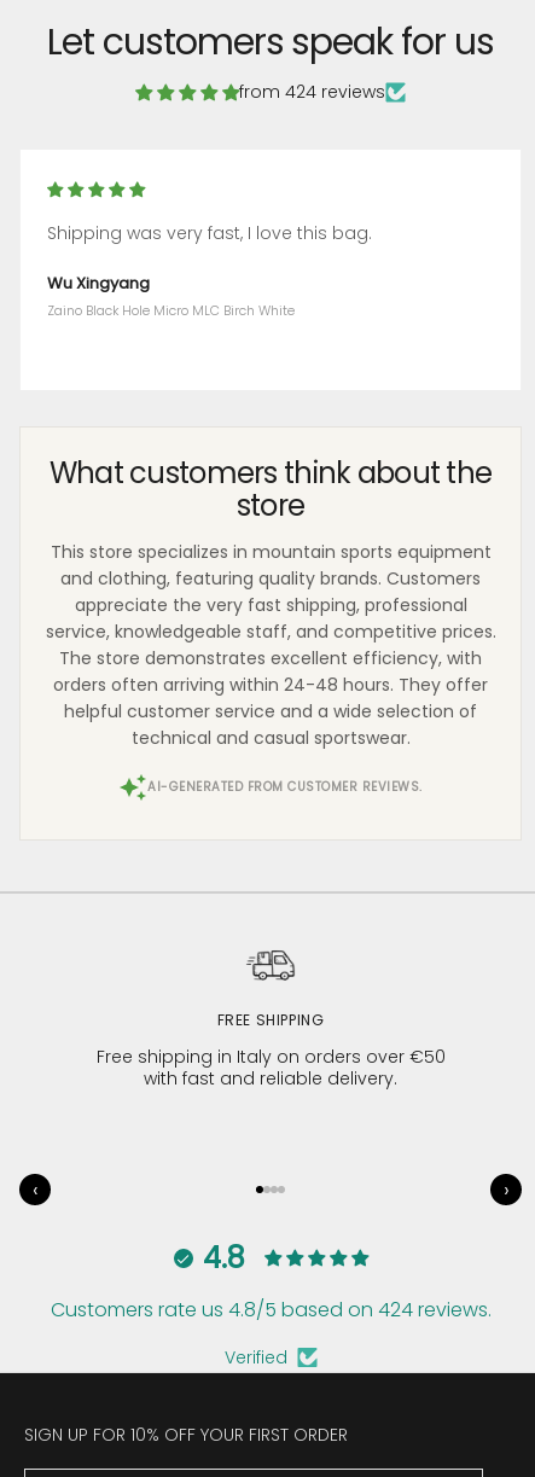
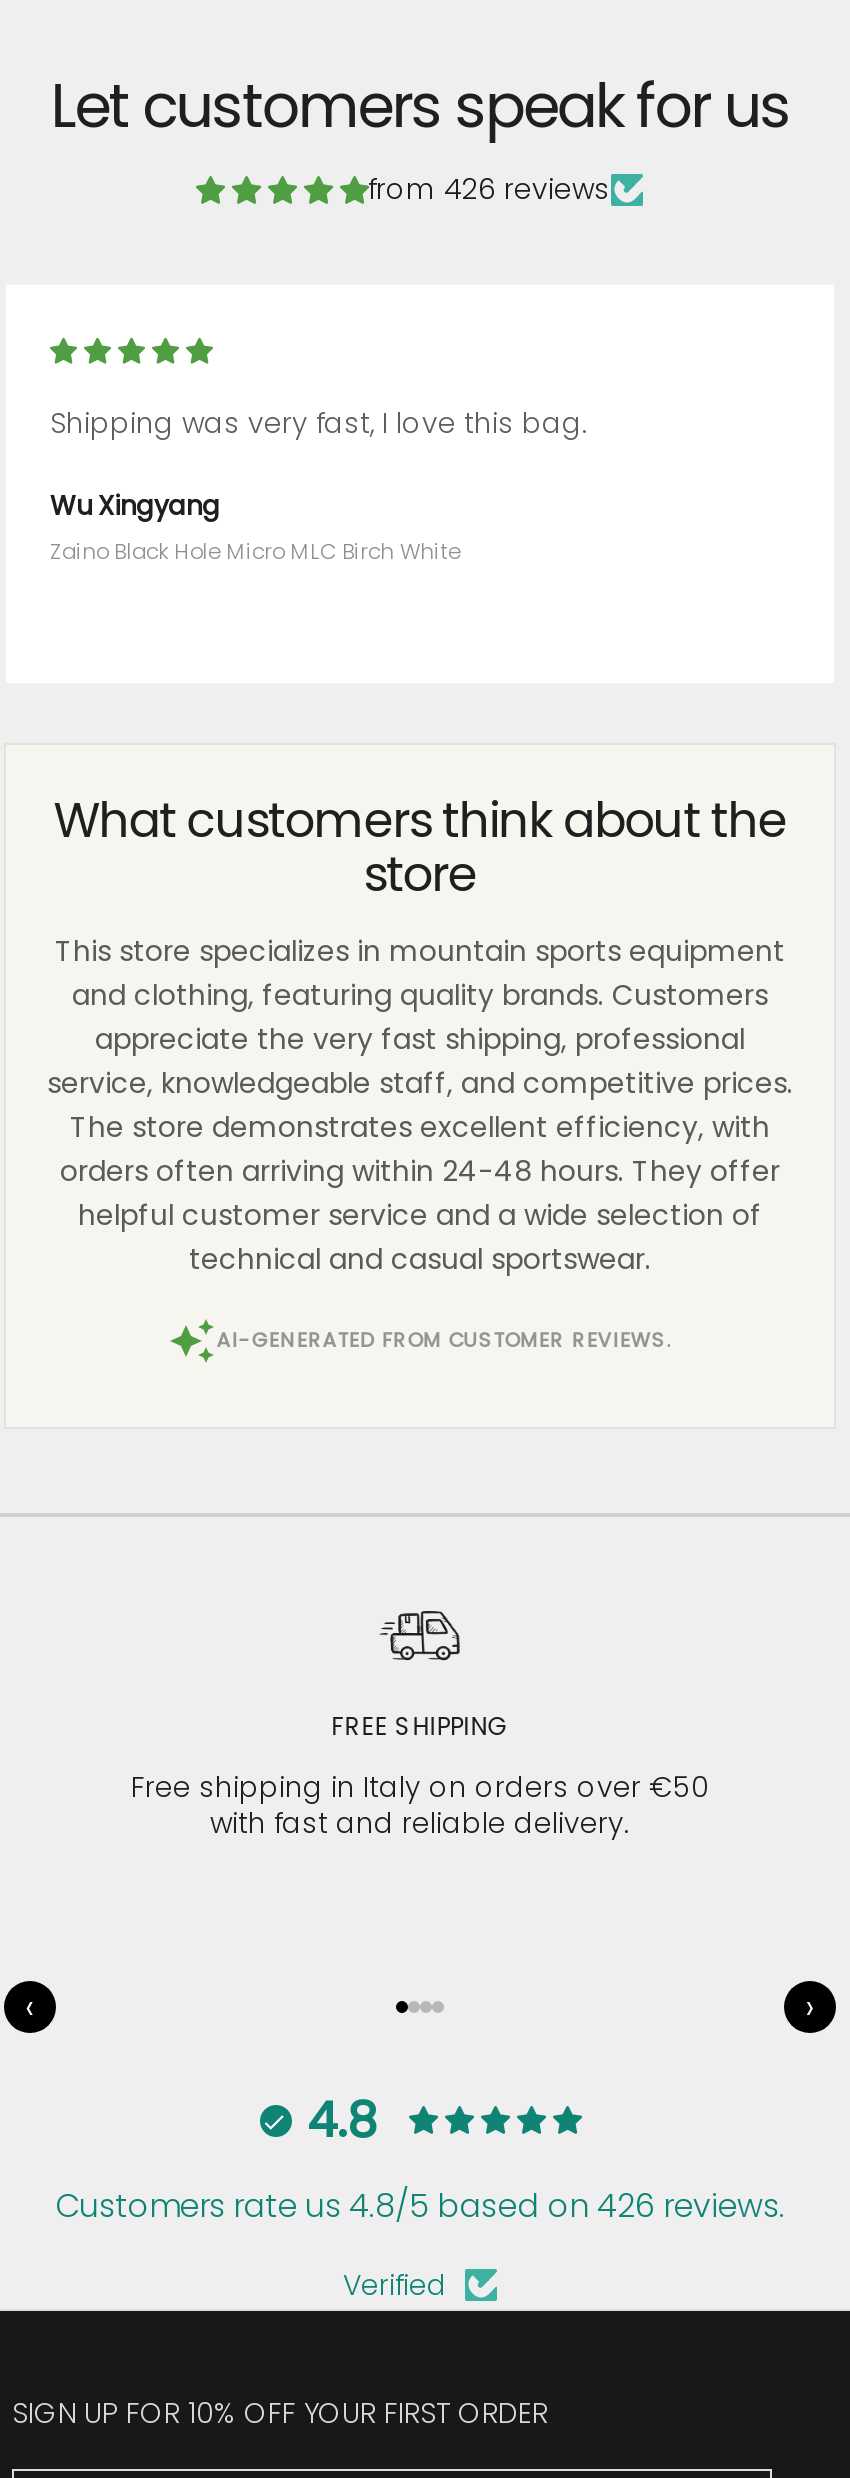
[239,80,385,104] from 424 reviews -> [368,169,610,209] from 426 reviews
[50,1295,491,1323] Customers rate us 4.8/5 based on 424 reviews. -> [55,2182,785,2228] Customers rate us 4.8/5 based on 426 reviews.

